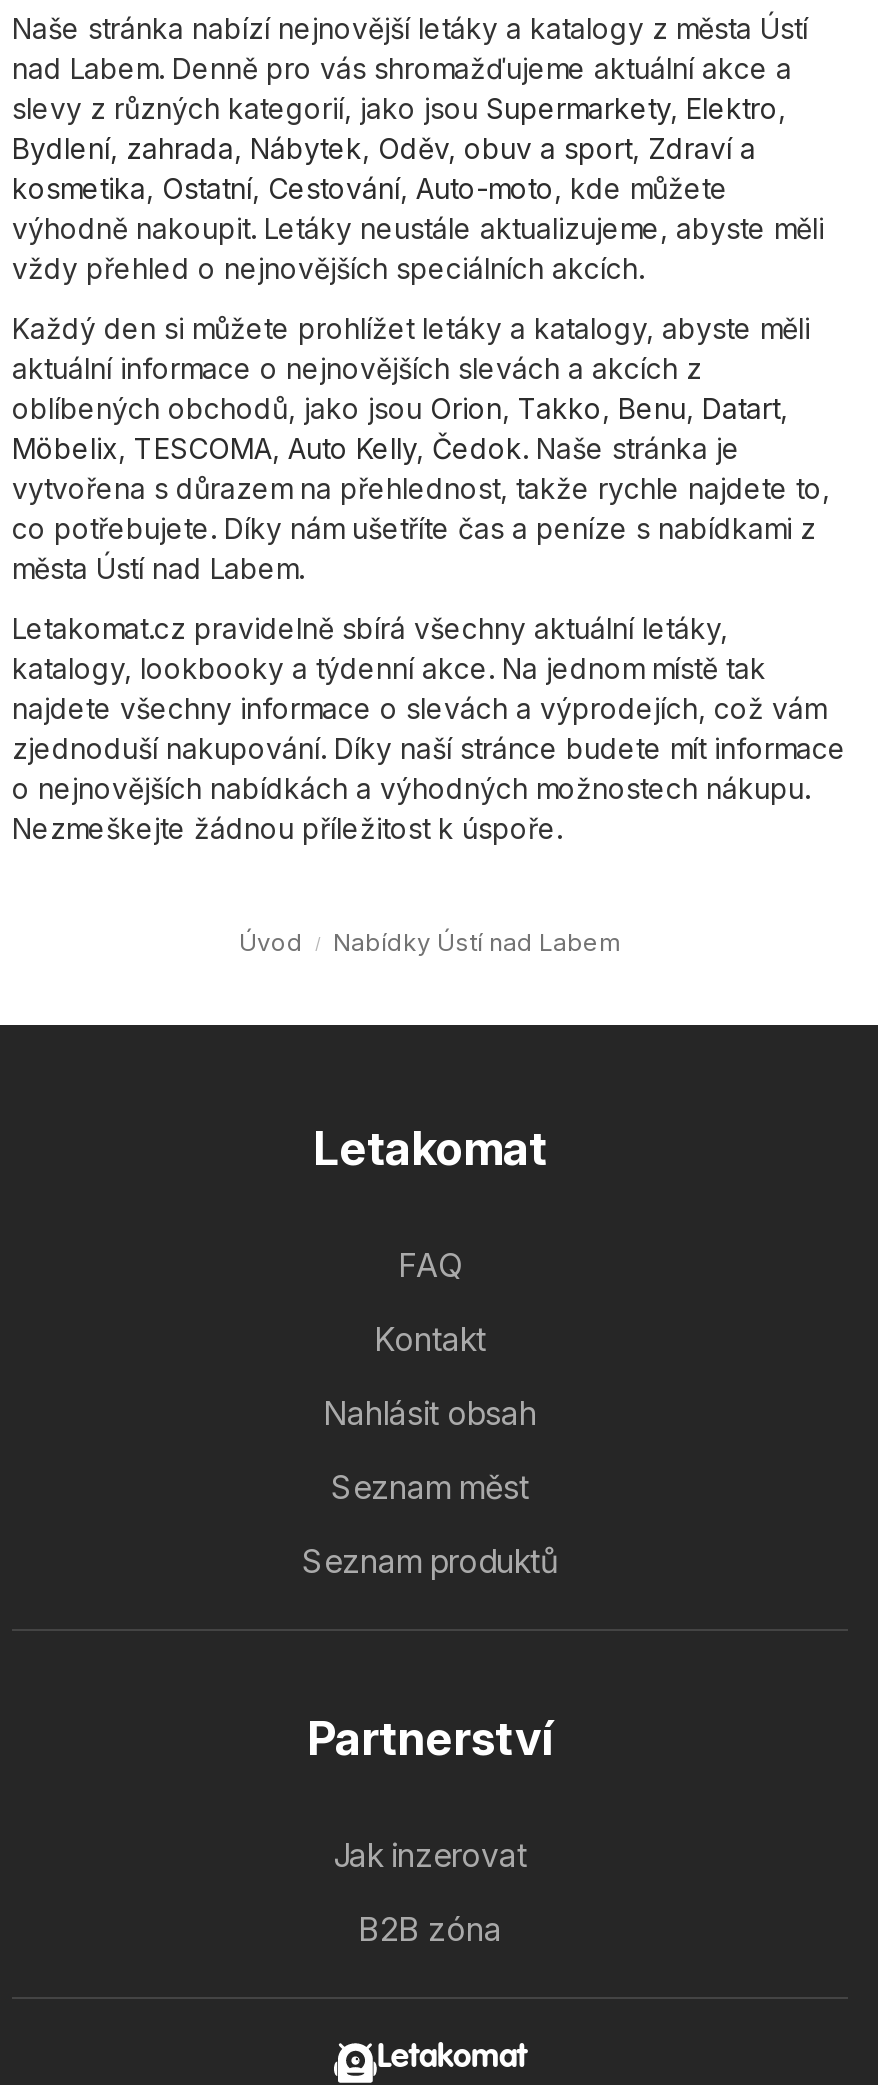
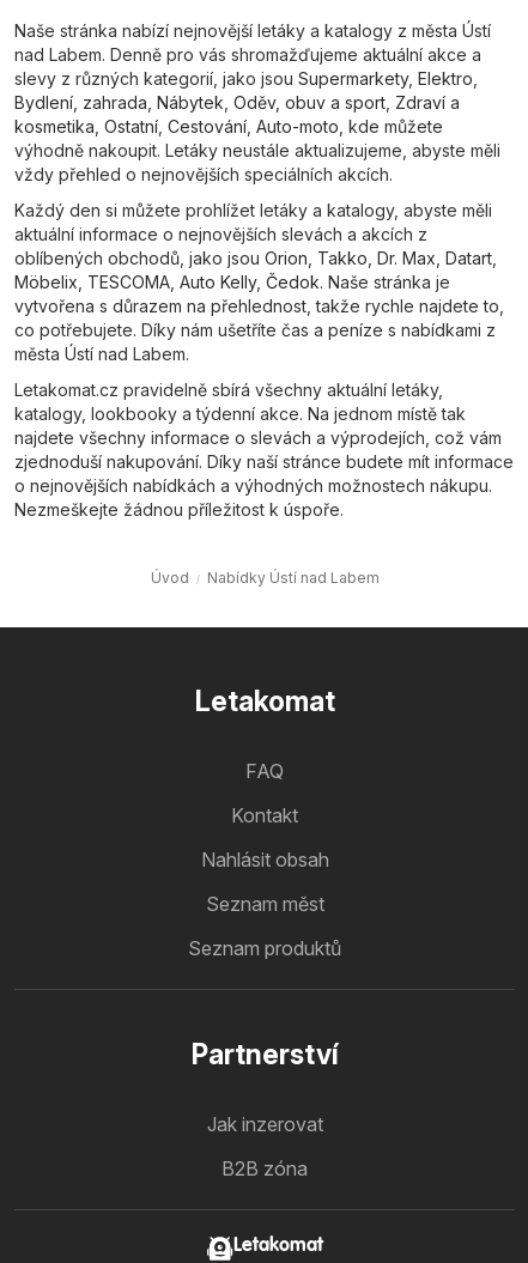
[12,390,788,424] oblíbených obchodů, jako jsou Orion, Takko, Benu, Datart, -> [14,248,497,269] oblíbených obchodů, jako jsou Orion, Takko, Dr. Max, Datart,

